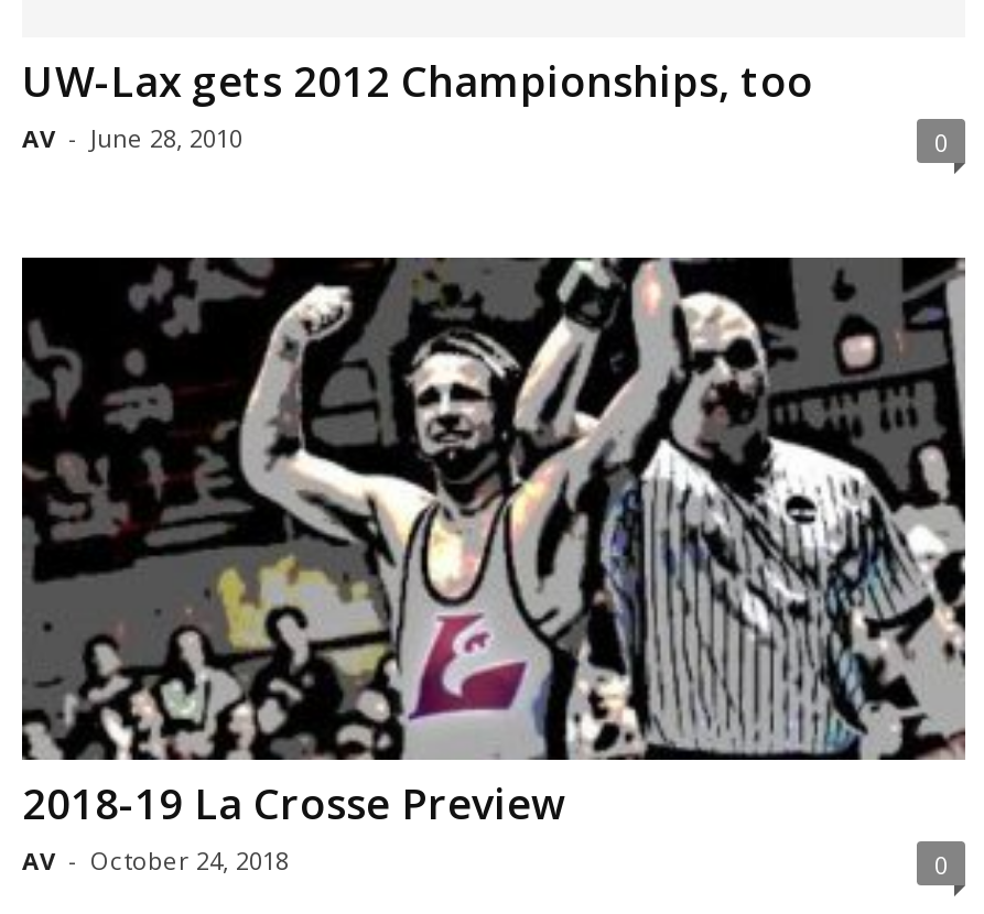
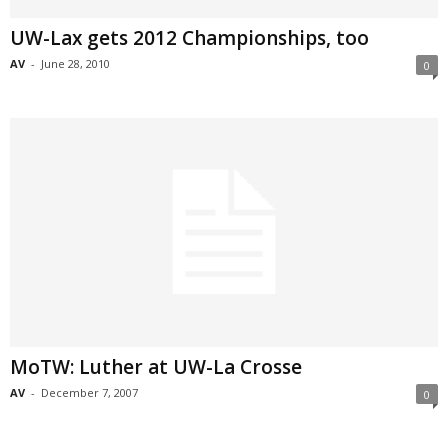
[20,255,967,762] [image] -> none
[22,774,566,876] 2018-19 La Crosse Preview | AV - October 24, 2018 -> [10,354,302,400] MoTW: Luther at UW-La Crosse | AV - December 7, 2007

